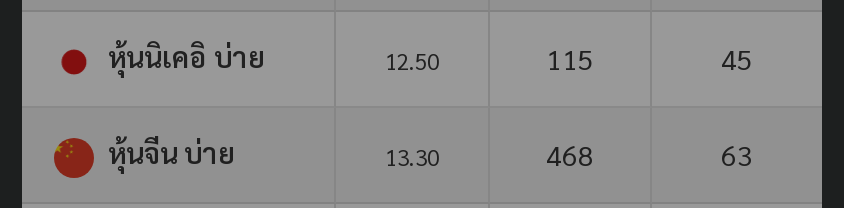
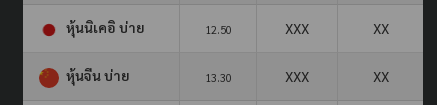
[546,40,753,76] 115 | 45 -> [285,19,388,37] XXX | XX
[546,136,753,172] 468 | 63 -> [285,67,388,85] XXX | XX

